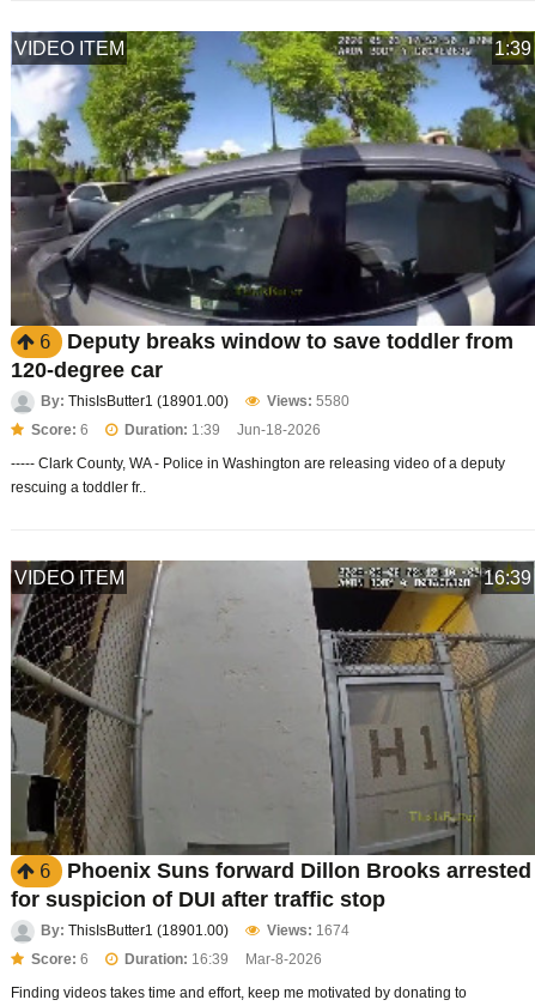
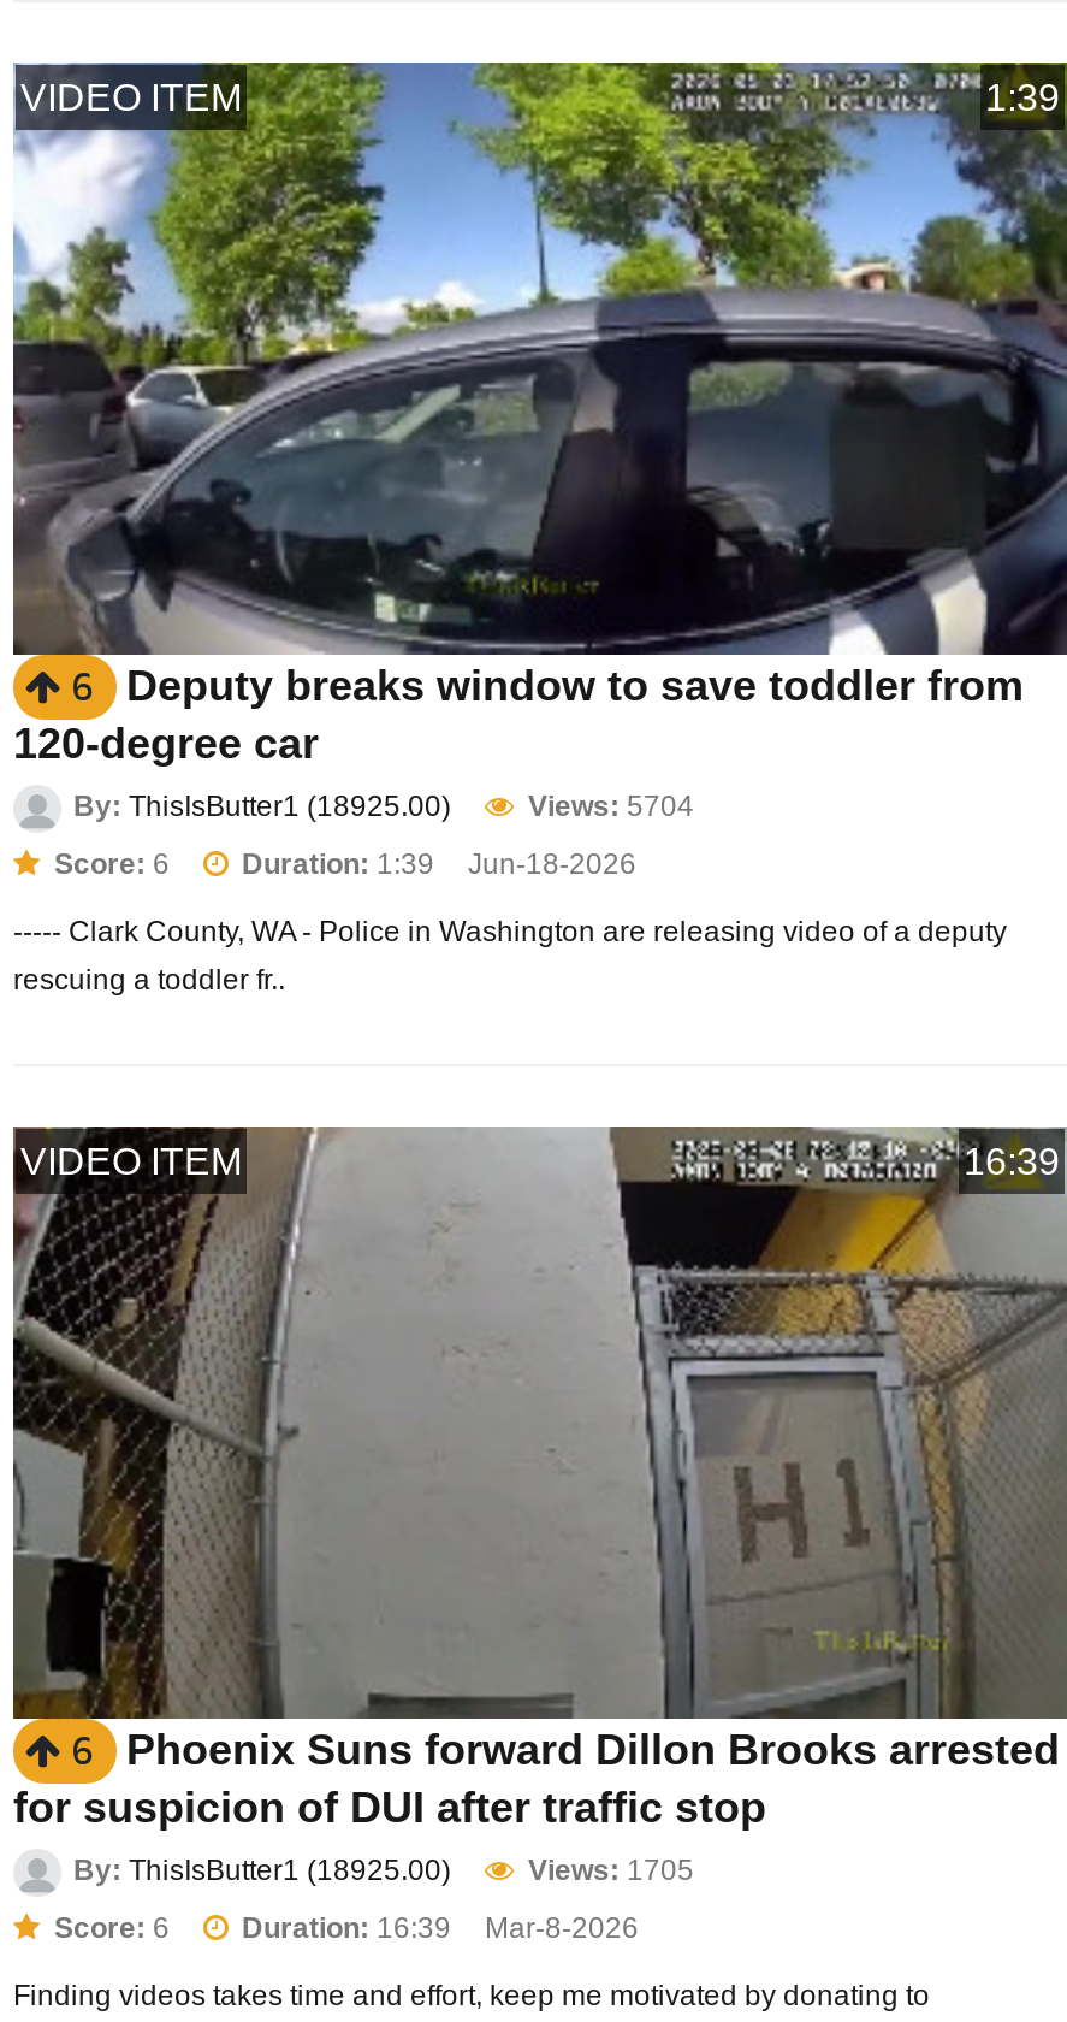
[41,393,229,409] By: ThisIsButter1 (18901.00) -> [73,789,451,823] By: ThisIsButter1 (18925.00)
[267,393,349,409] Views: 5580 -> [528,789,694,823] Views: 5704
[41,922,229,939] By: ThisIsButter1 (18901.00) -> [73,1854,451,1888] By: ThisIsButter1 (18925.00)
[267,922,349,939] Views: 1674 -> [528,1854,694,1888] Views: 1705

